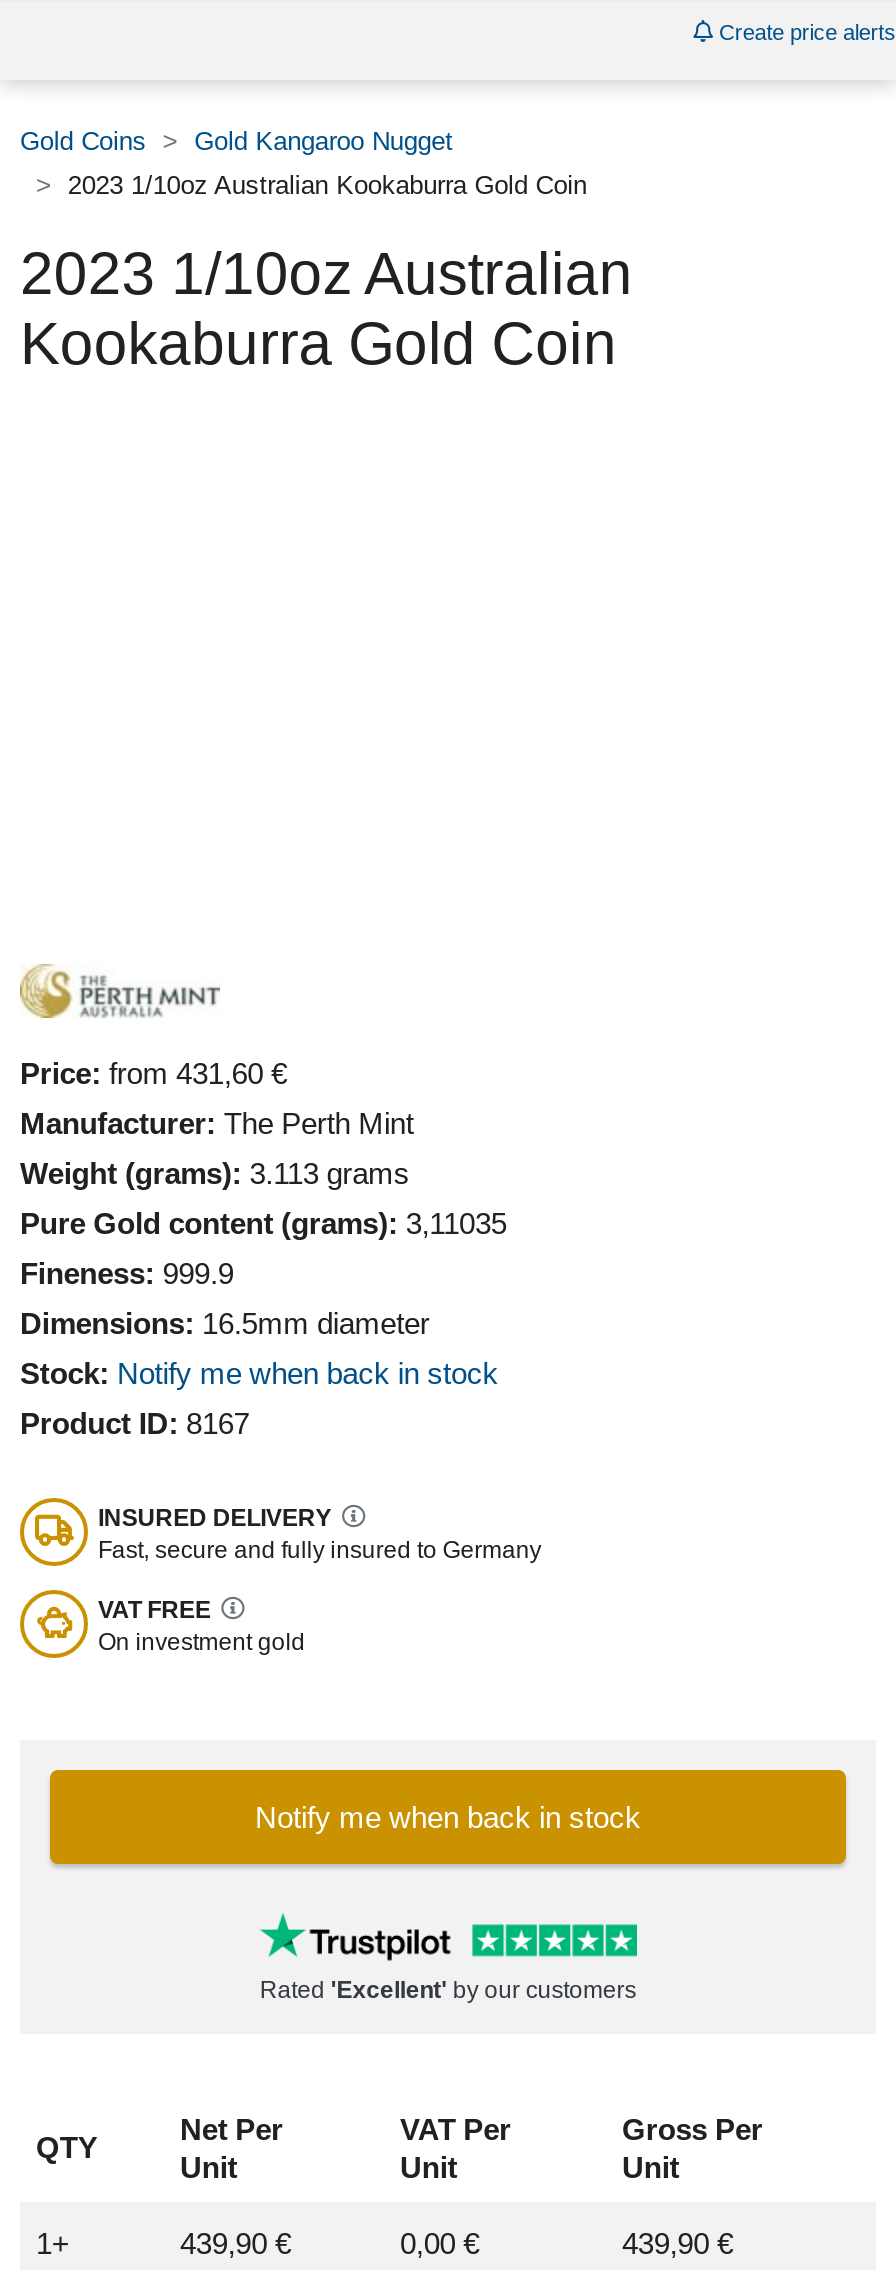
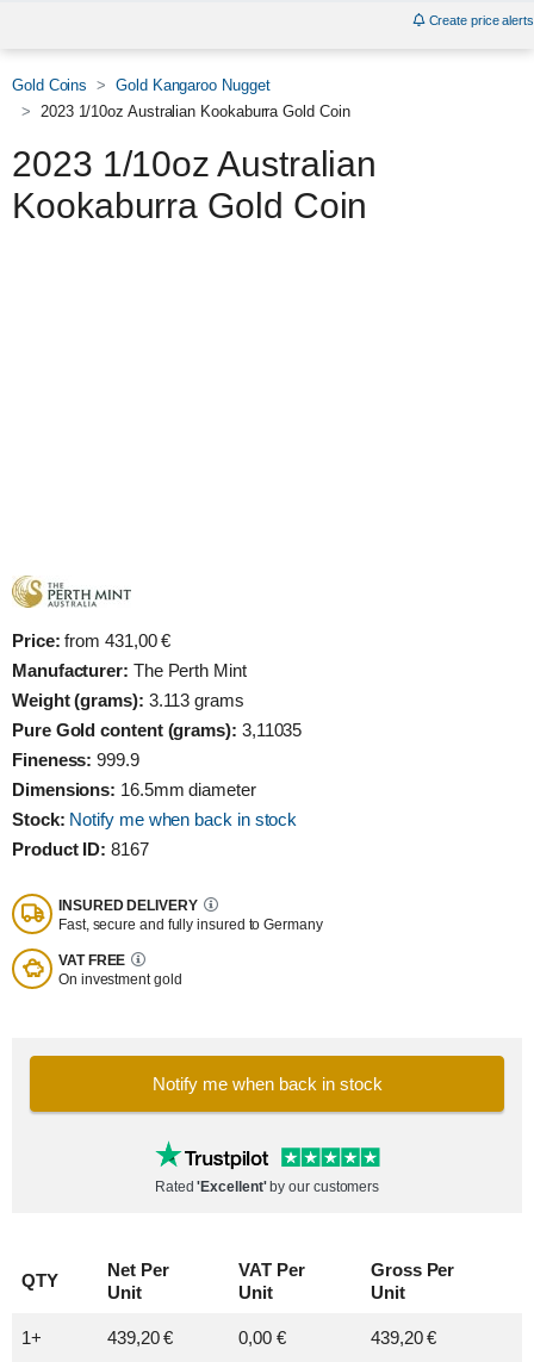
[20,1056,287,1090] Price: from 431,60 € -> [12,630,171,650] Price: from 431,00 €
[180,2225,291,2259] 439,90 € -> [107,1327,173,1347] 439,20 €
[622,2225,733,2259] 439,90 € -> [371,1327,437,1347] 439,20 €

